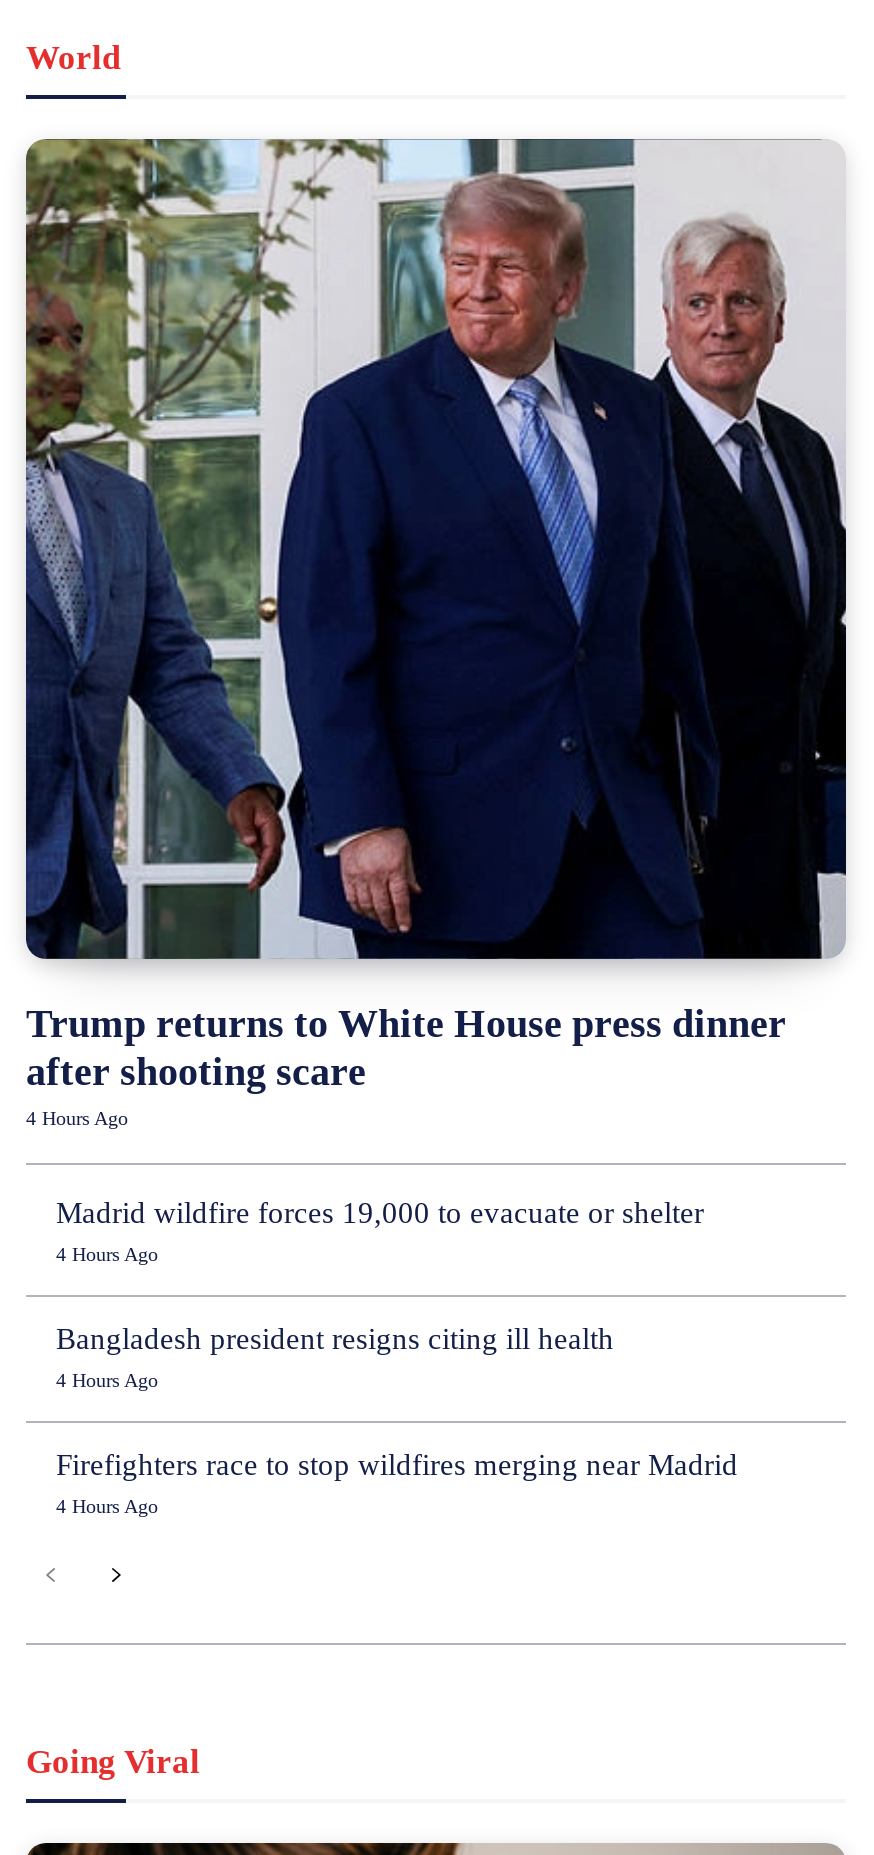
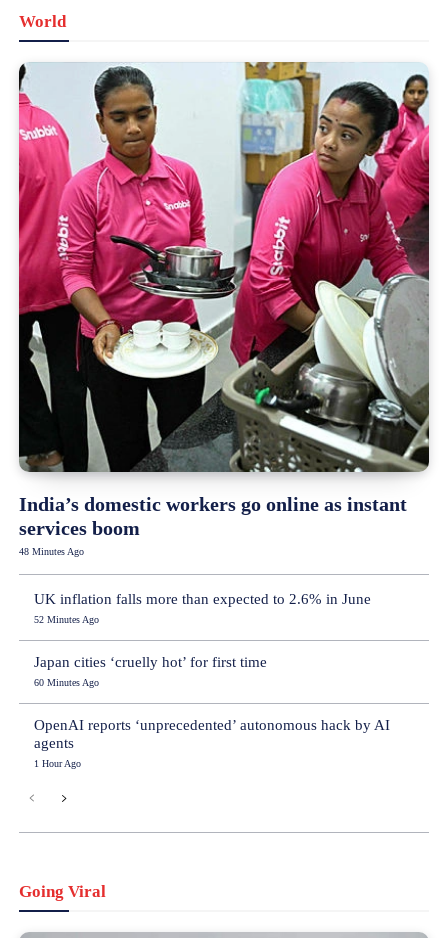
[24,137,846,1130] [image] | Trump returns to White House press dinner | after shooting scare | 4 Hours Ago -> [18,61,430,557] [image] | India’s domestic workers go online as instant | services boom | 48 Minutes Ago
[56,1198,704,1266] Madrid wildfire forces 19,000 to evacuate or shelter | 4 Hours Ago -> [34,591,371,625] UK inflation falls more than expected to 2.6% in June | 52 Minutes Ago
[56,1324,614,1392] Bangladesh president resigns citing ill health | 4 Hours Ago -> [34,654,267,688] Japan cities ‘cruelly hot’ for first time | 60 Minutes Ago
[56,1450,738,1518] Firefighters race to stop wildfires merging near Madrid | 4 Hours Ago -> [34,717,390,769] OpenAI reports ‘unprecedented’ autonomous hack by AI | agents | 1 Hour Ago

